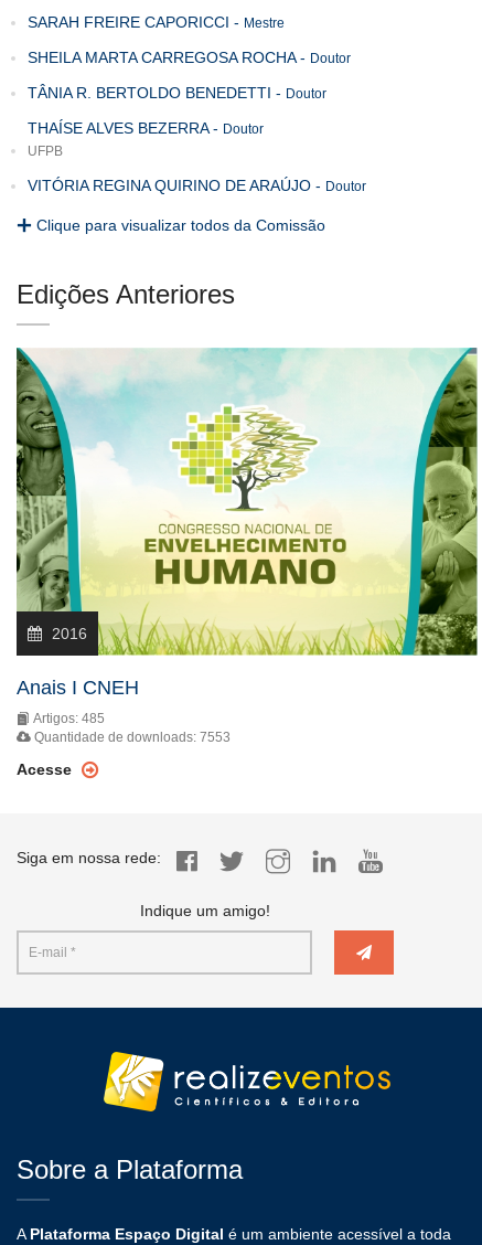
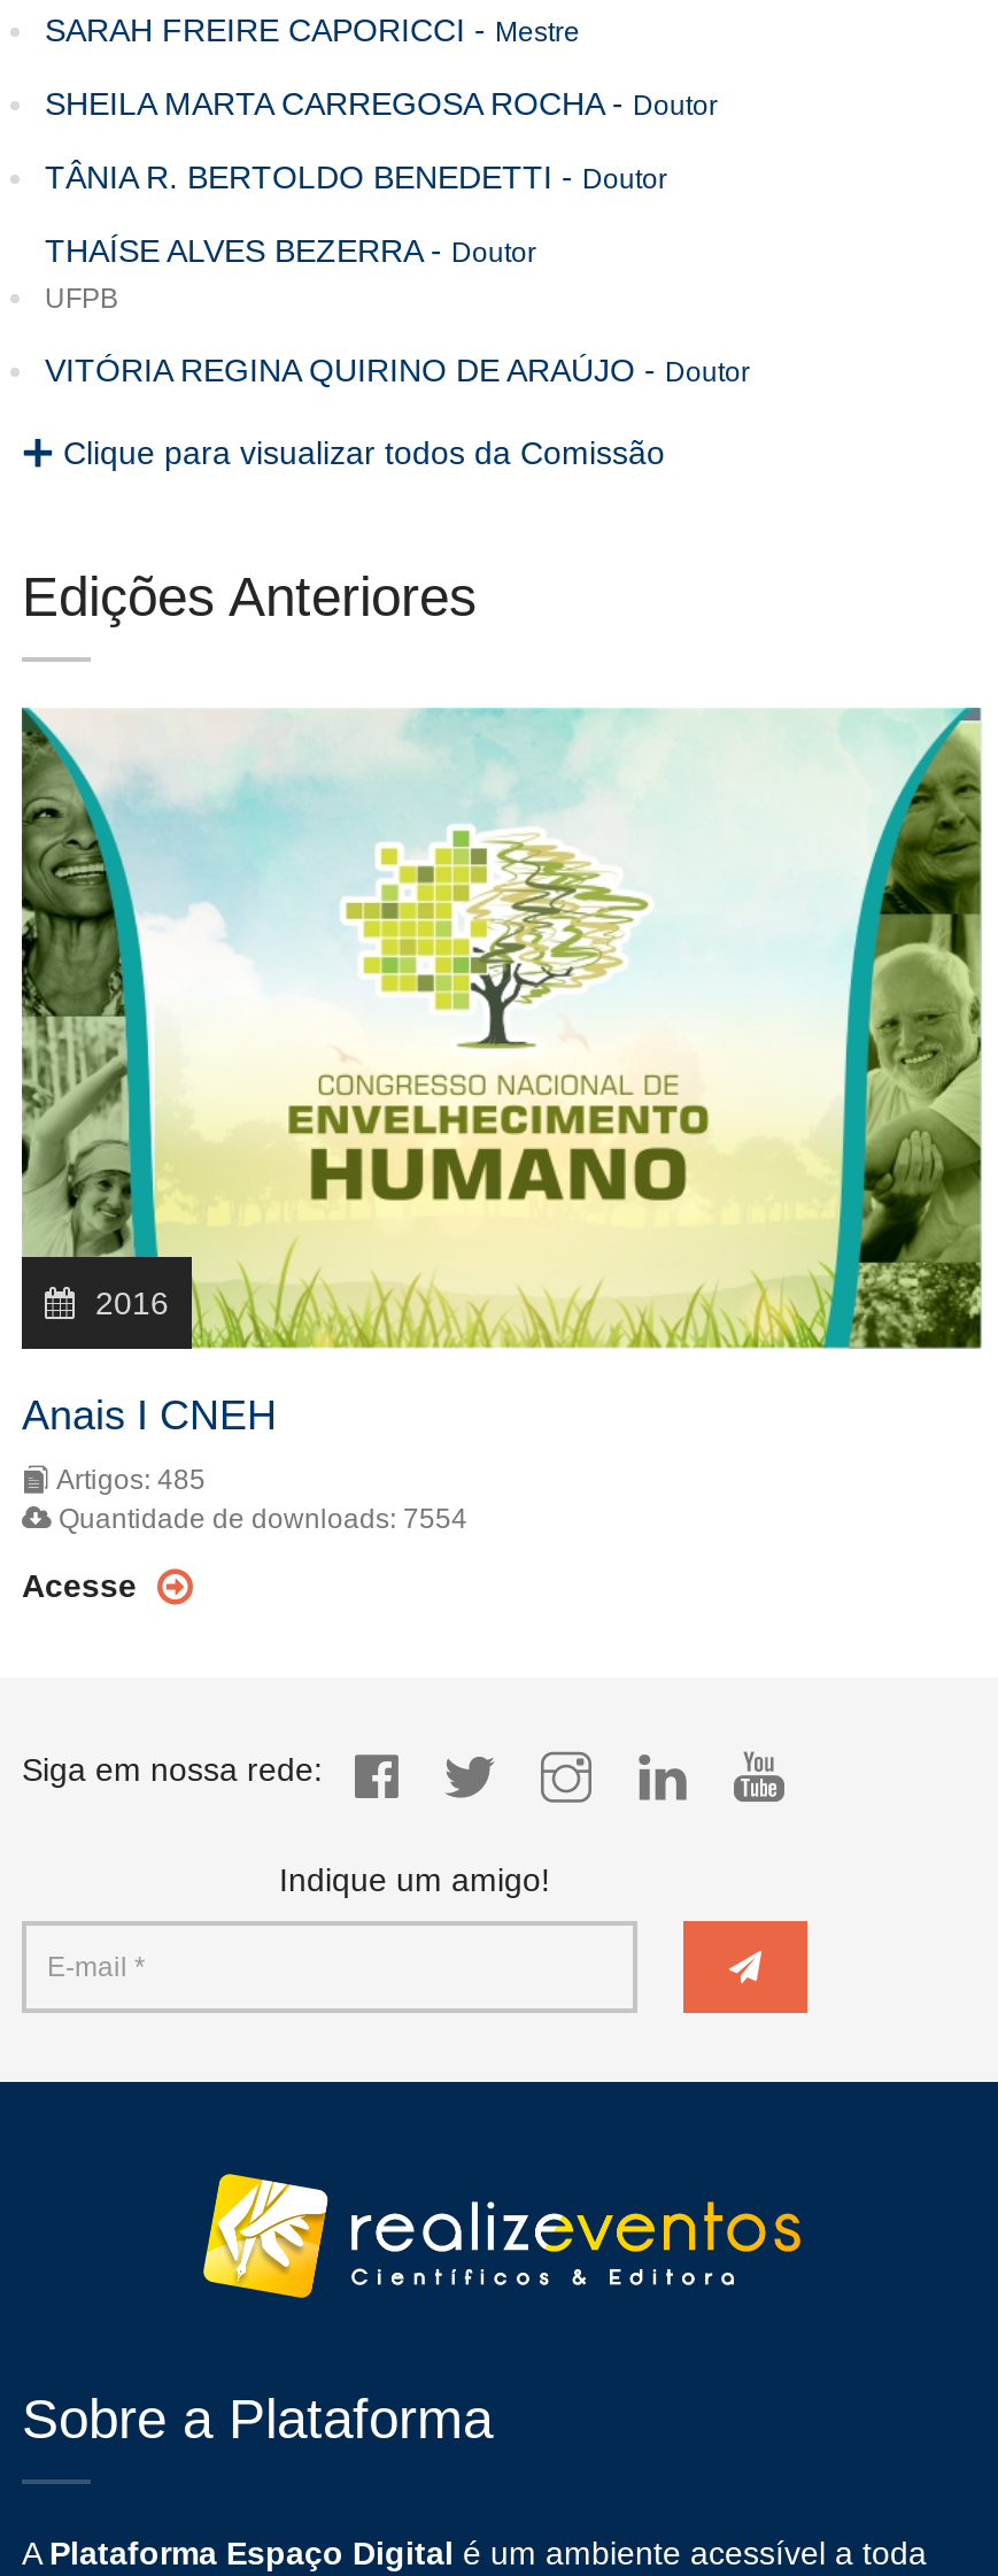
[31,729,231,745] Quantidade de downloads: 7553 -> [52,1502,467,1535] Quantidade de downloads: 7554

